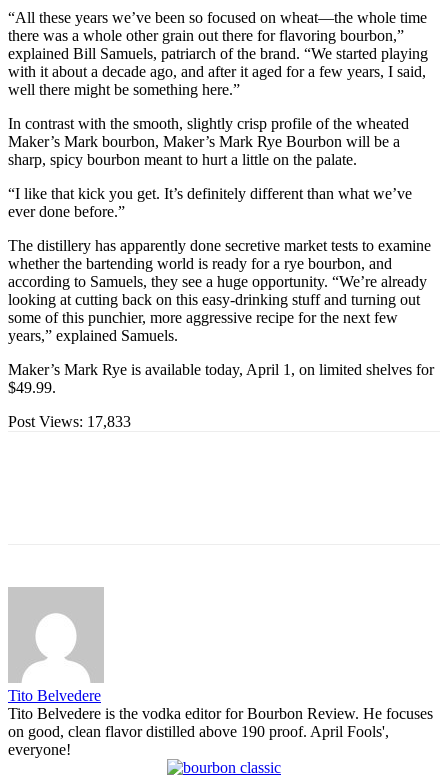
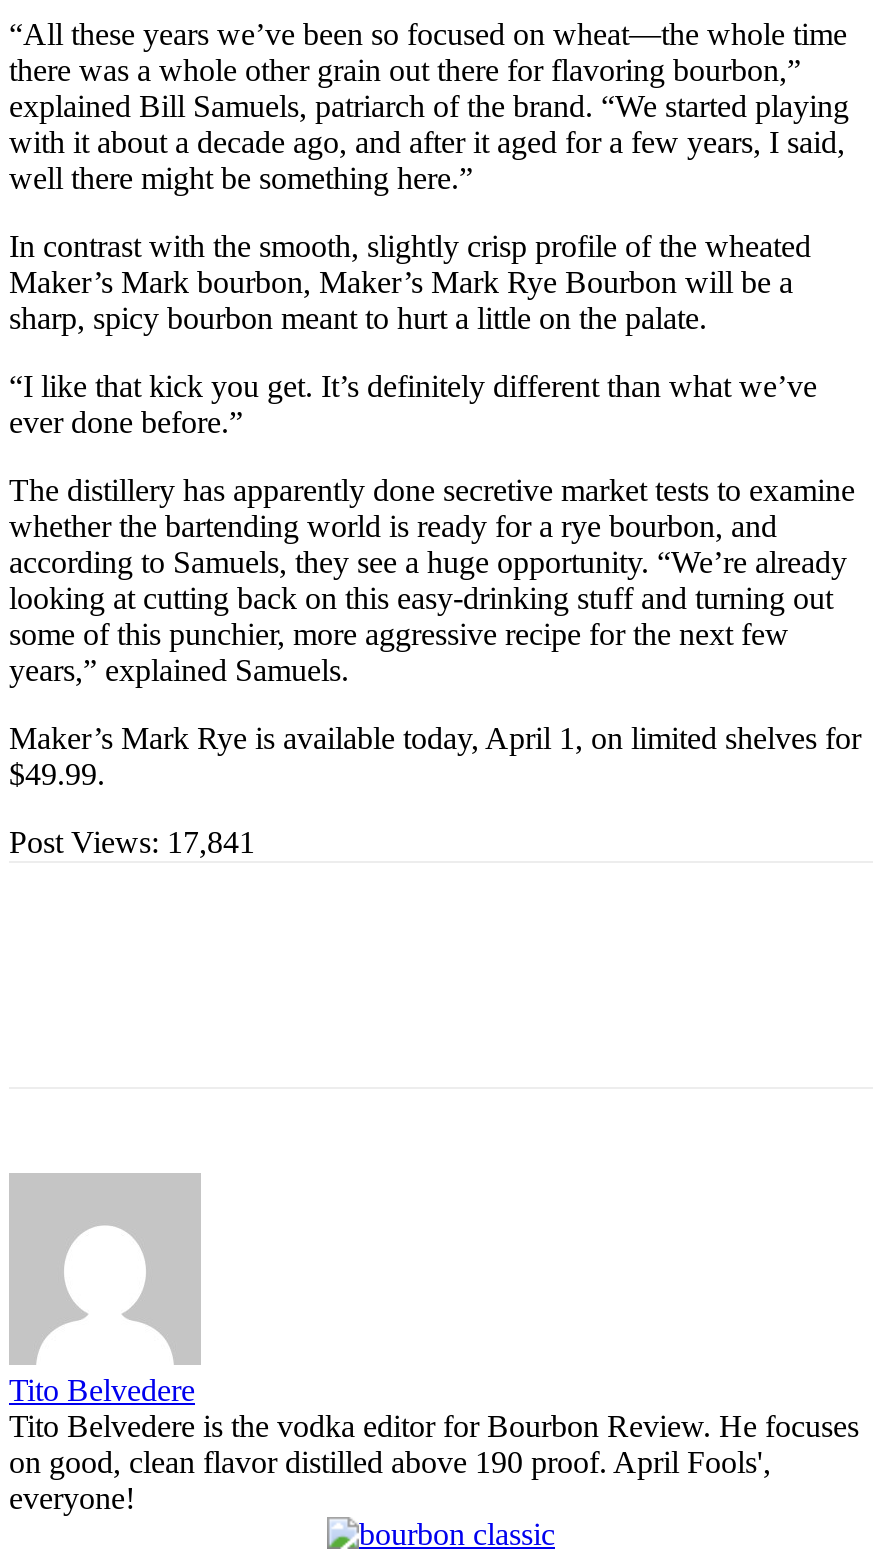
[8,413,131,430] Post Views: 17,833 -> [9,825,255,859] Post Views: 17,841

